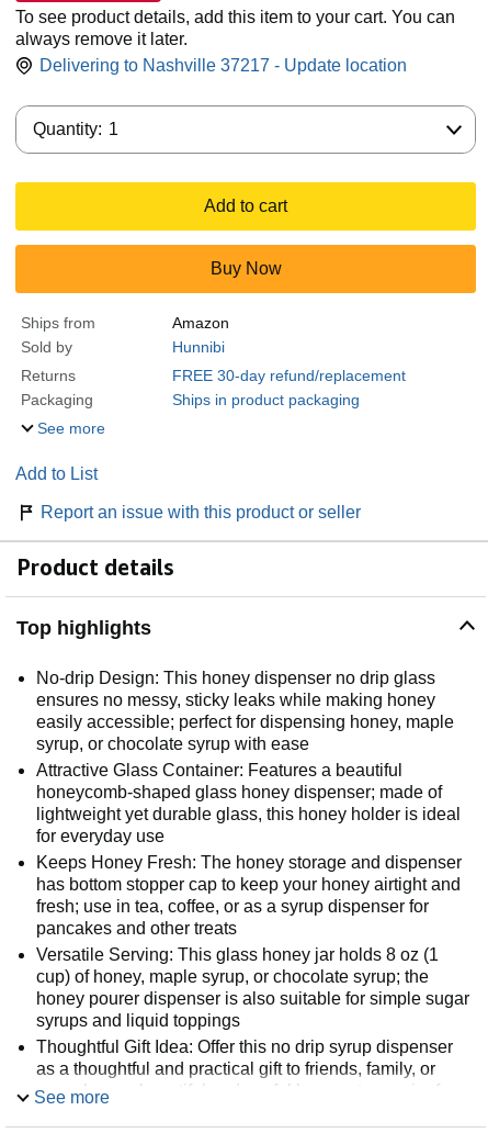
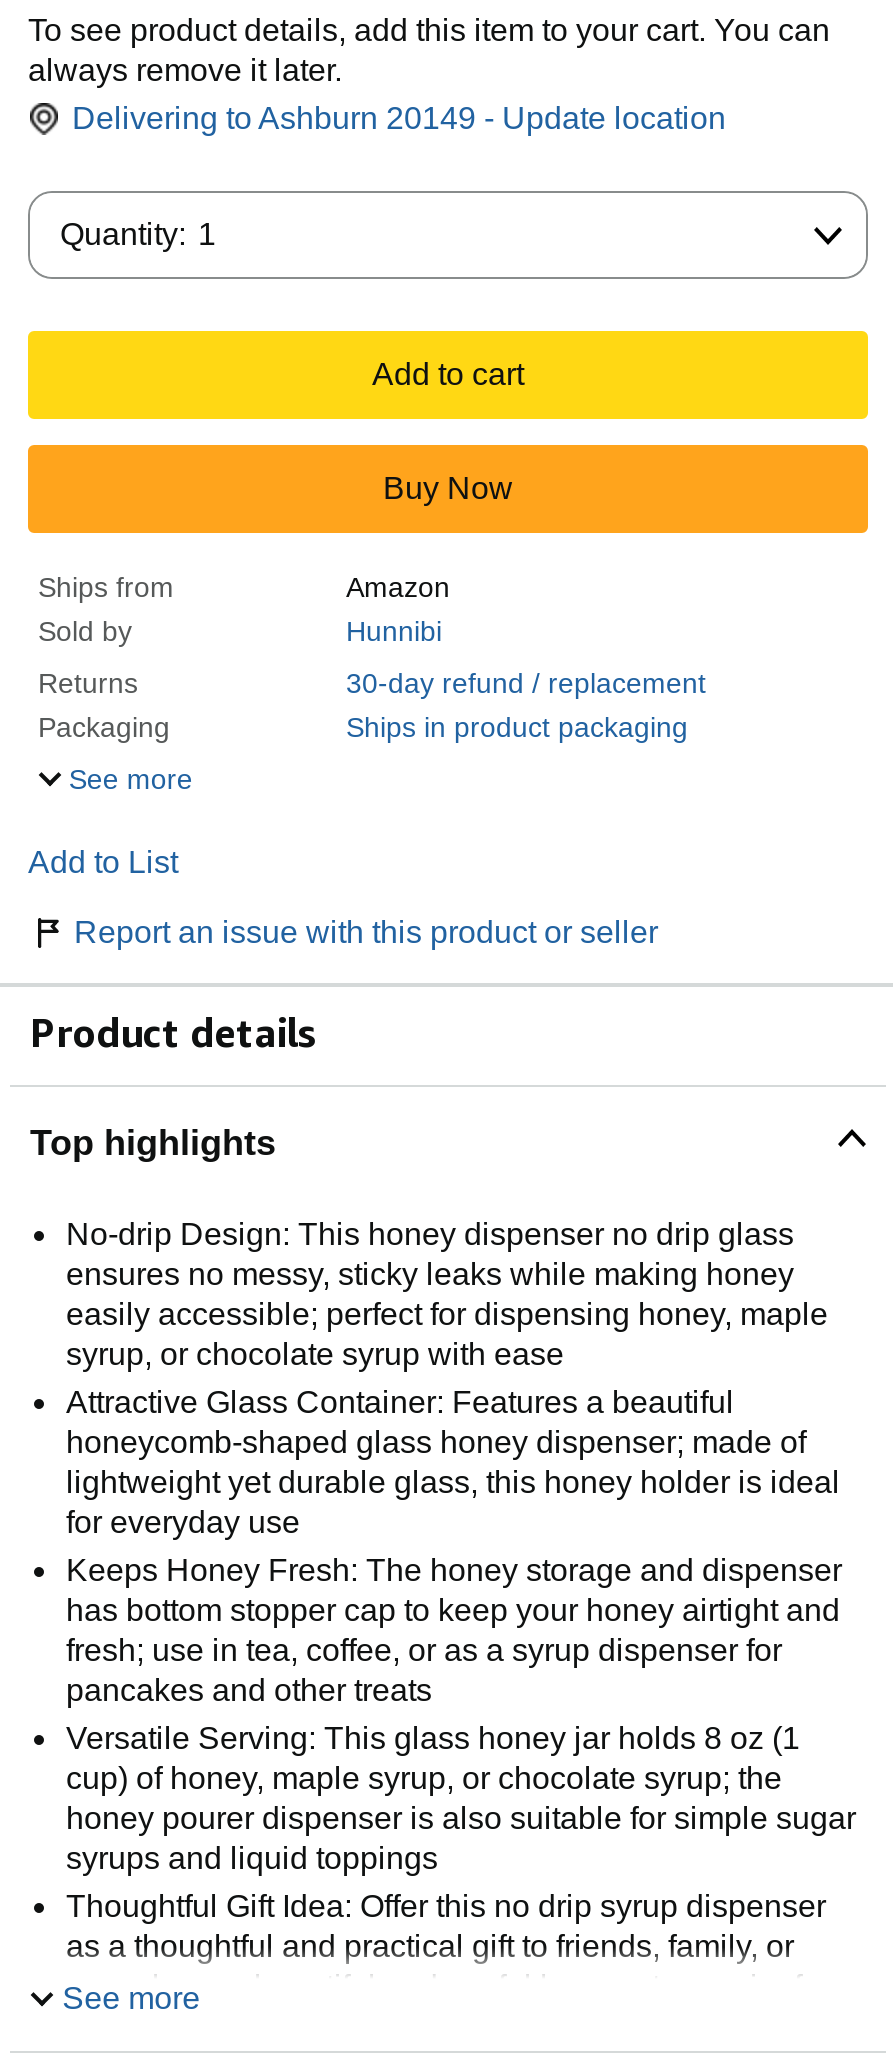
[39,56,407,75] Delivering to Nashville 37217 - Update location -> [72,101,726,135] Delivering to Ashburn 20149 - Update location
[172,367,405,384] FREE 30-day refund/replacement -> [346,667,706,699] 30-day refund / replacement

